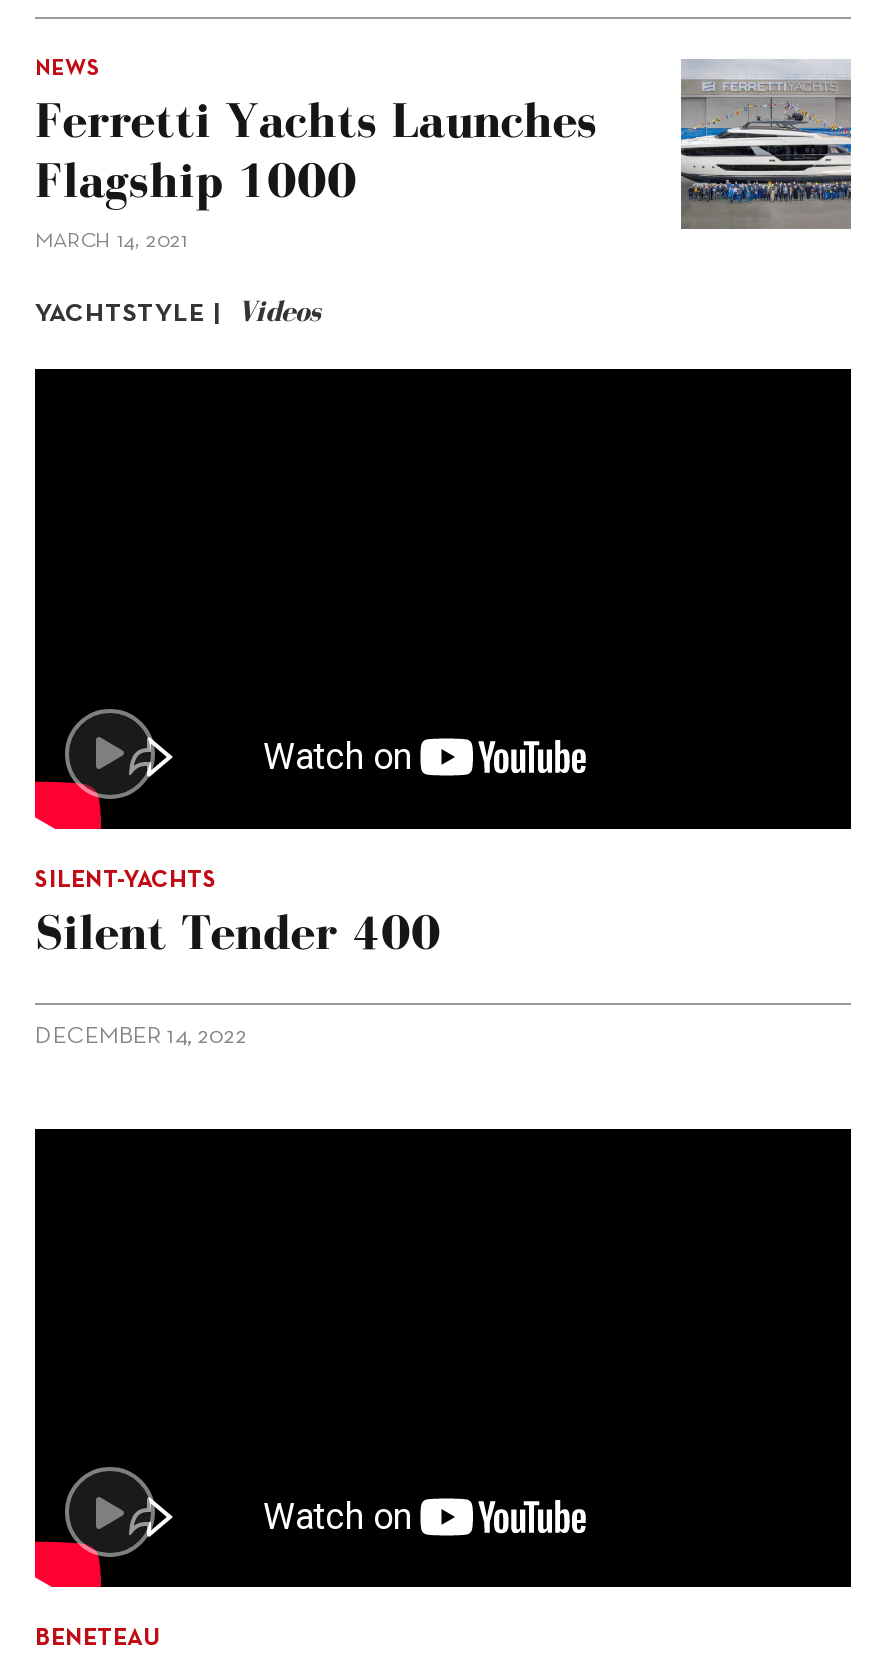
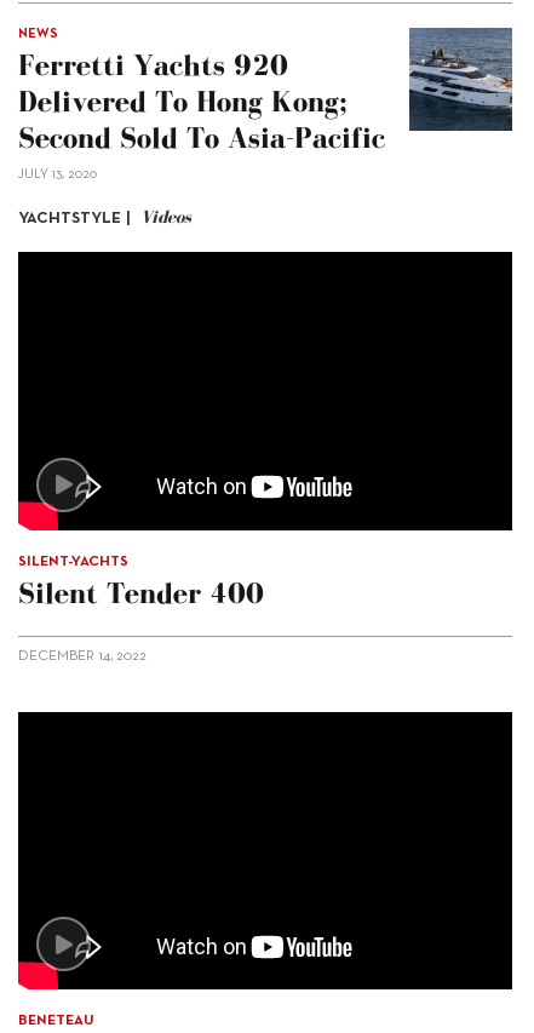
[681,61,851,229] [image] -> [409,28,512,131] [image]
[35,93,597,251] Ferretti Yachts Launches | Flagship 1000 | MARCH 14, 2021 -> [18,49,385,181] Ferretti Yachts 920 | Delivered To Hong Kong; | Second Sold To Asia-Pacific | JULY 13, 2020

